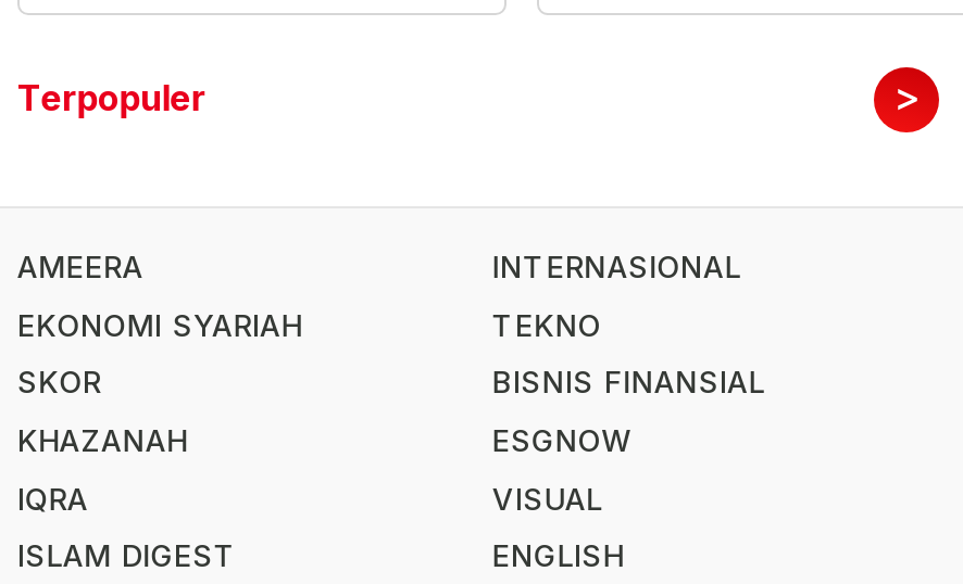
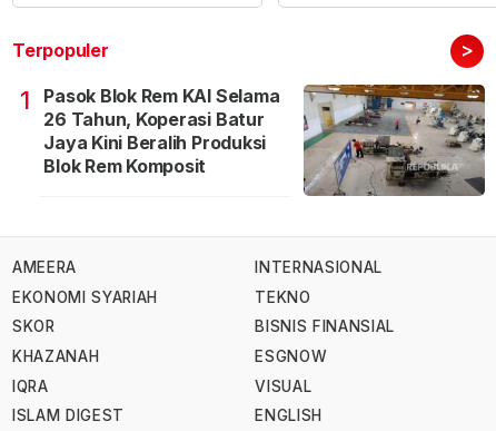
none -> [20,84,486,197] [image] | 1 | Pasok Blok Rem KAI Selama | 26 Tahun, Koperasi Batur | Jaya Kini Beralih Produksi | Blok Rem Komposit

